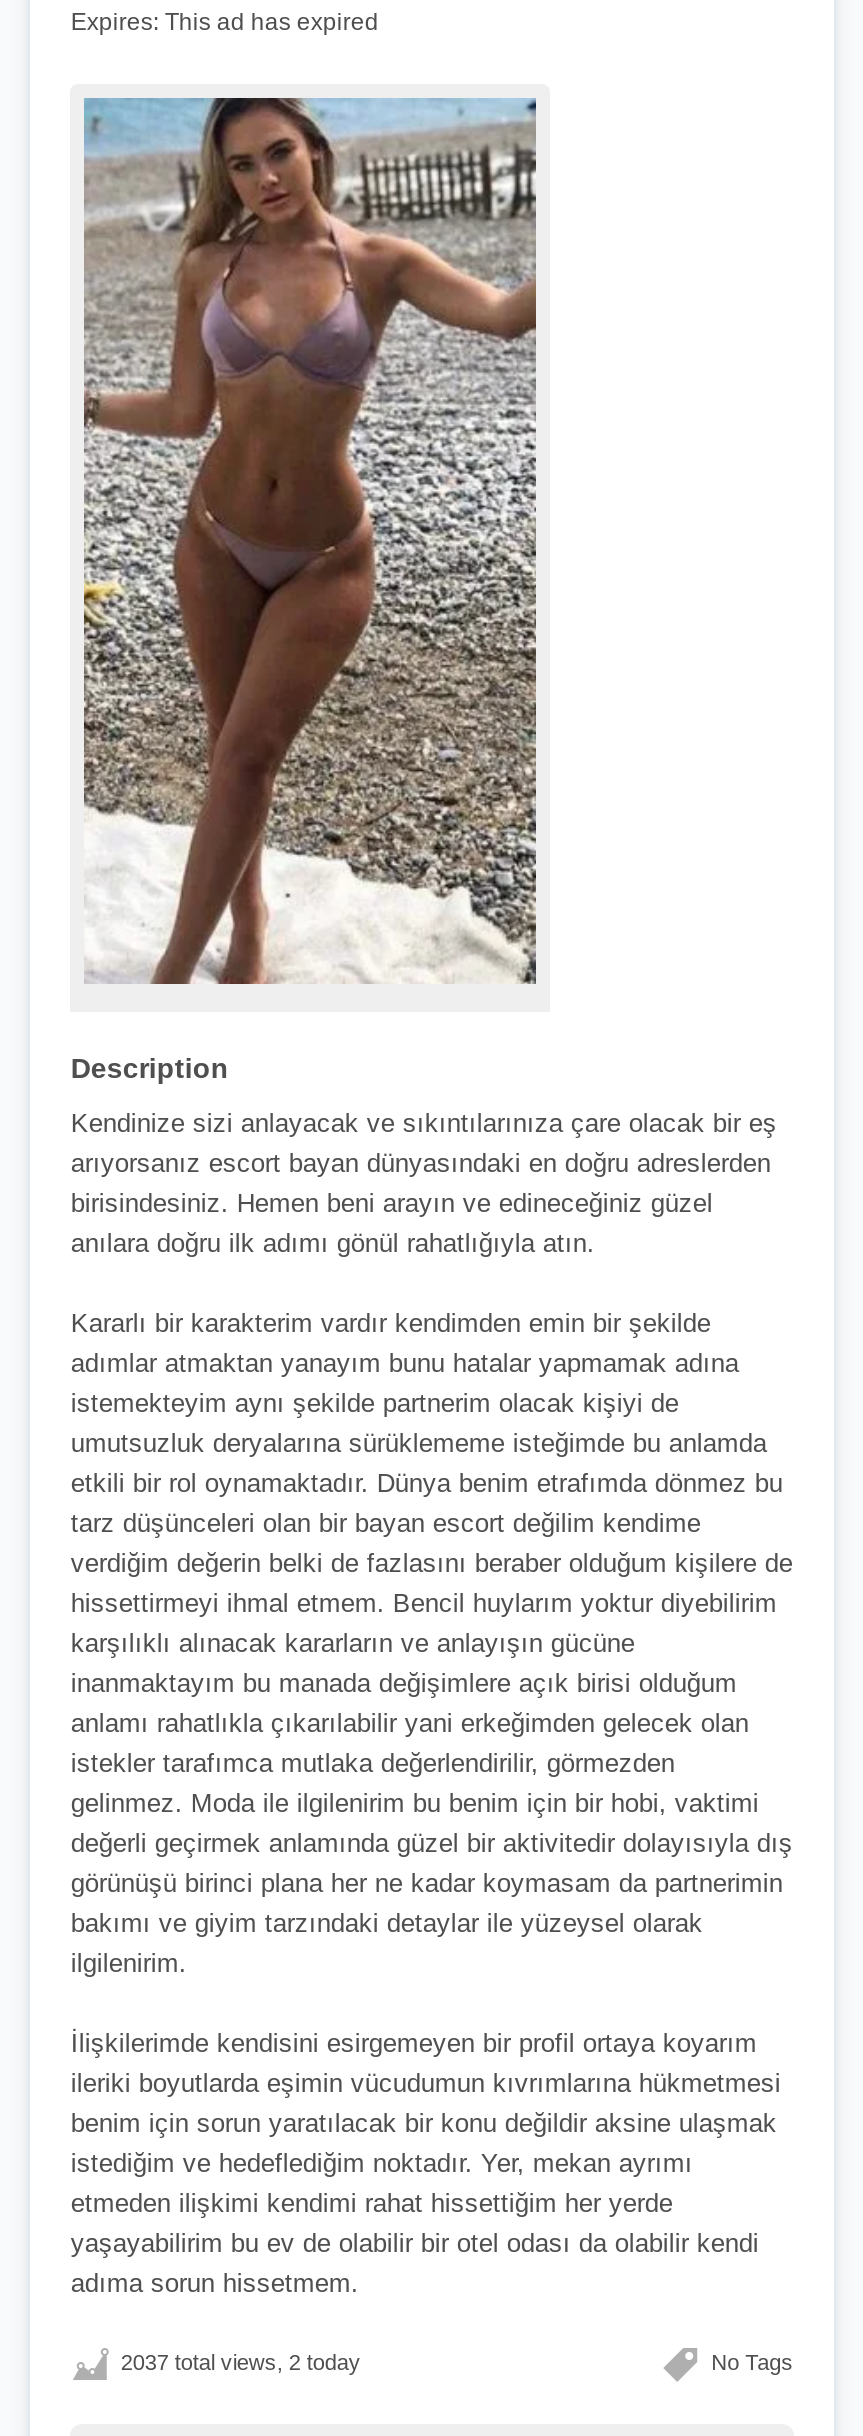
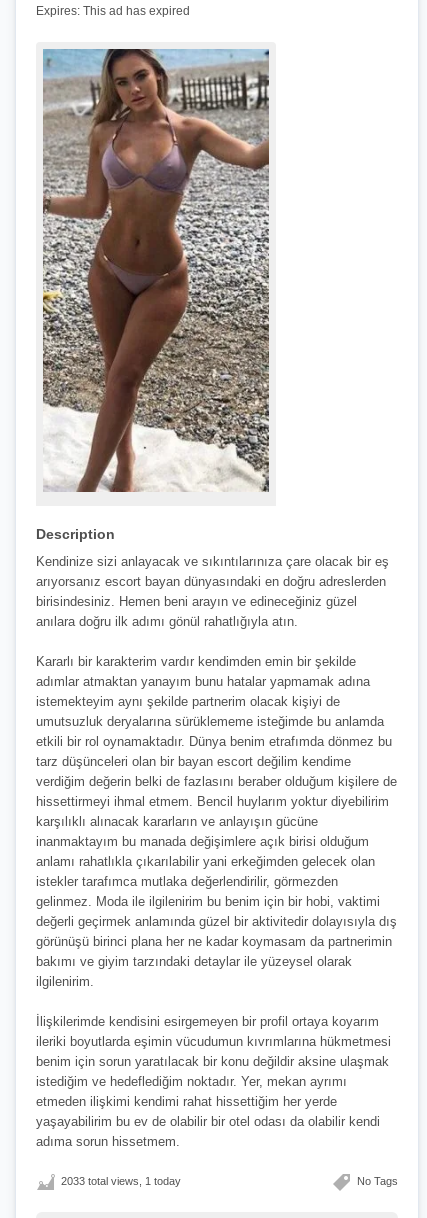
[121,2350,361,2374] 2037 total views, 2 today -> [61,1175,181,1187] 2033 total views, 1 today

